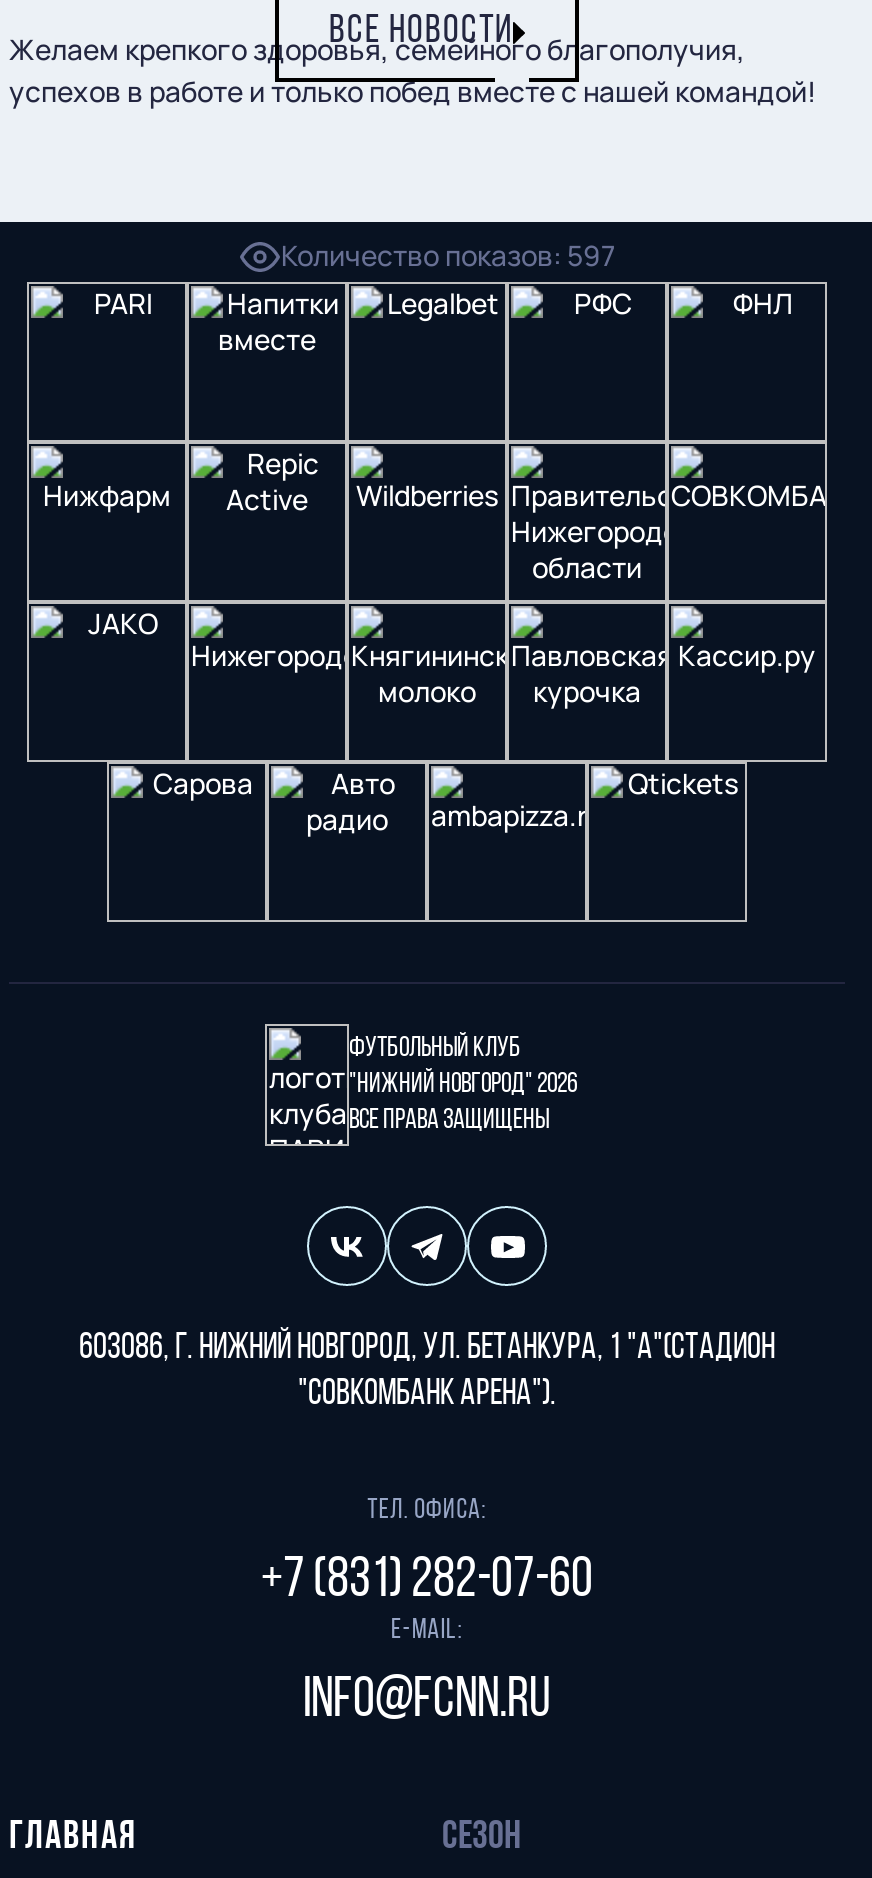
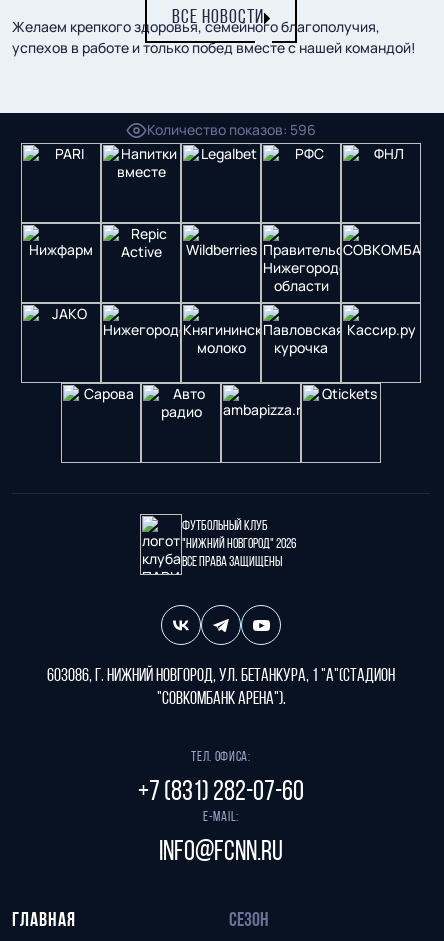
[281,237,615,275] Количество показов: 597 -> [147,120,316,139] Количество показов: 596

